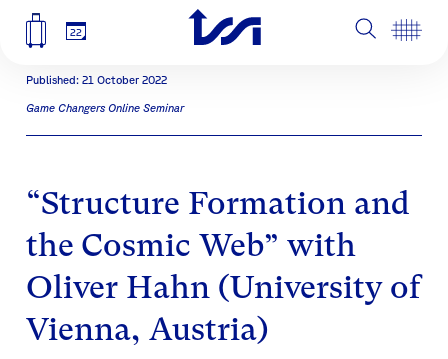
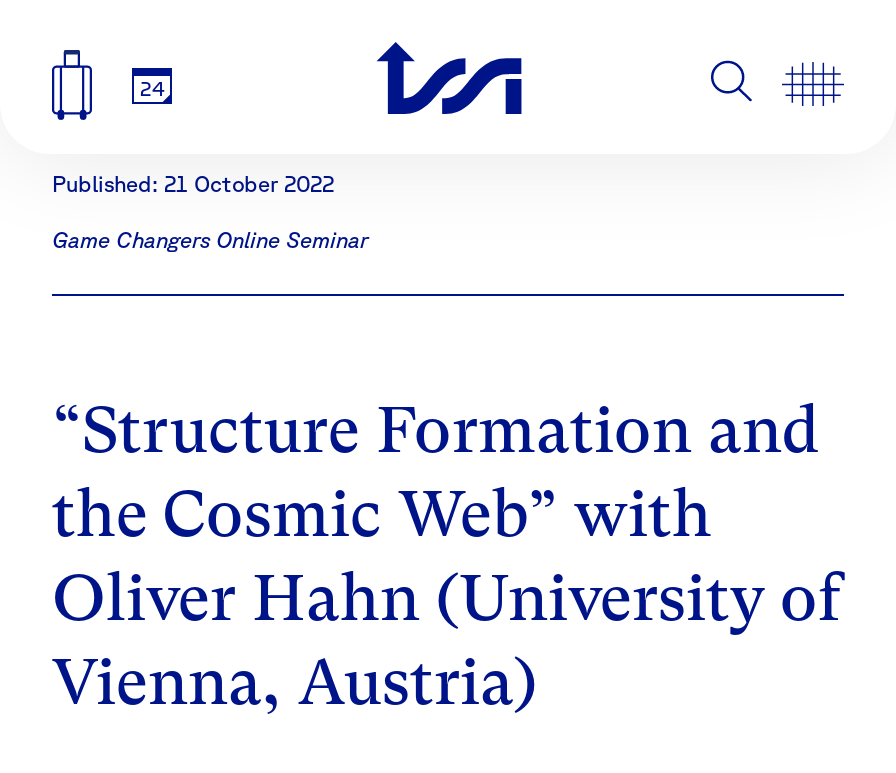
[70,25,82,37] 22 -> [140,75,164,99] 24

